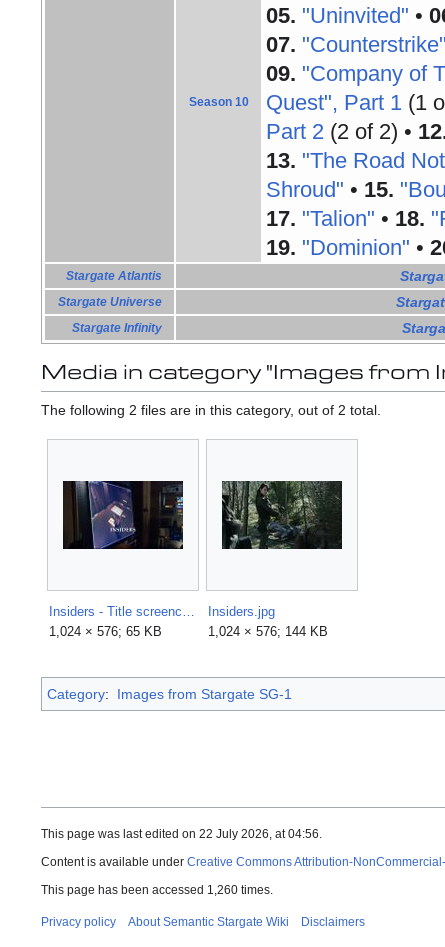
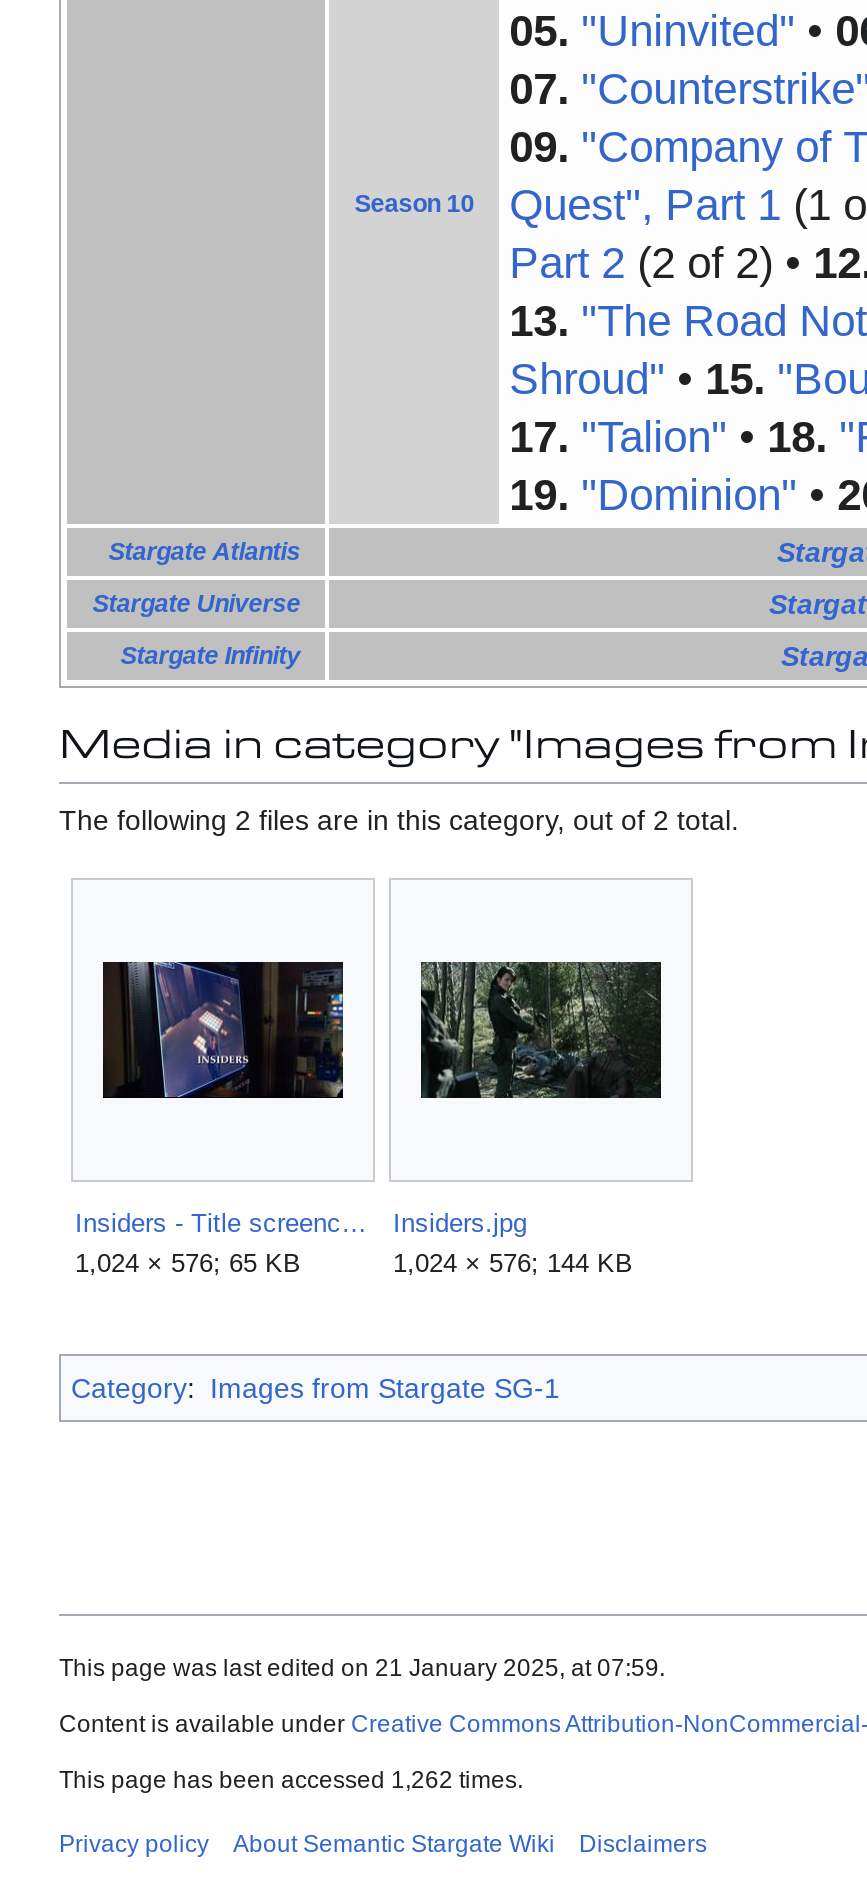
[41,826,322,840] This page was last edited on 22 July 2026, at 04:56. -> [59,1653,665,1681] This page was last edited on 21 January 2025, at 07:59.
[41,882,273,896] This page has been accessed 1,260 times. -> [59,1765,523,1793] This page has been accessed 1,262 times.

